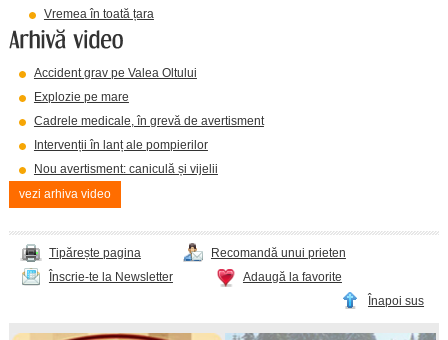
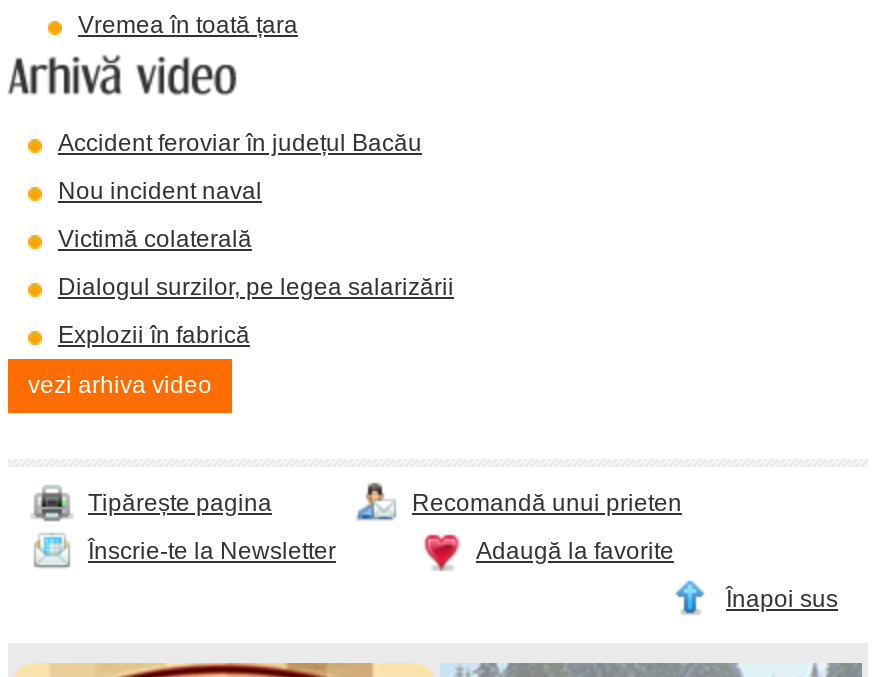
[34,66,197,80] Accident grav pe Valea Oltului -> [58,129,422,157] Accident feroviar în județul Bacău
[34,90,129,104] Explozie pe mare -> [58,177,262,205] Nou incident naval
[34,114,264,128] Cadrele medicale, în grevă de avertisment -> [58,225,252,253] Victimă colaterală
[34,138,208,152] Intervenții în lanț ale pompierilor -> [58,273,454,301] Dialogul surzilor, pe legea salarizării
[34,162,218,176] Nou avertisment: caniculă și vijelii -> [58,321,250,349] Explozii în fabrică

